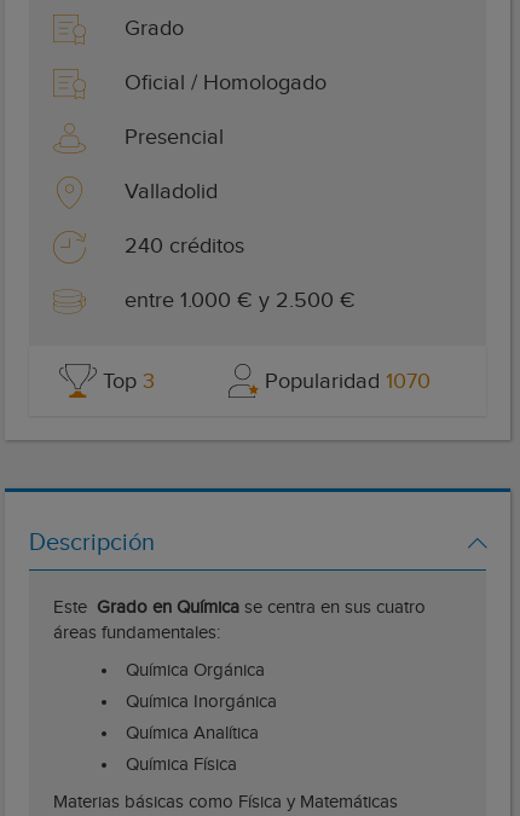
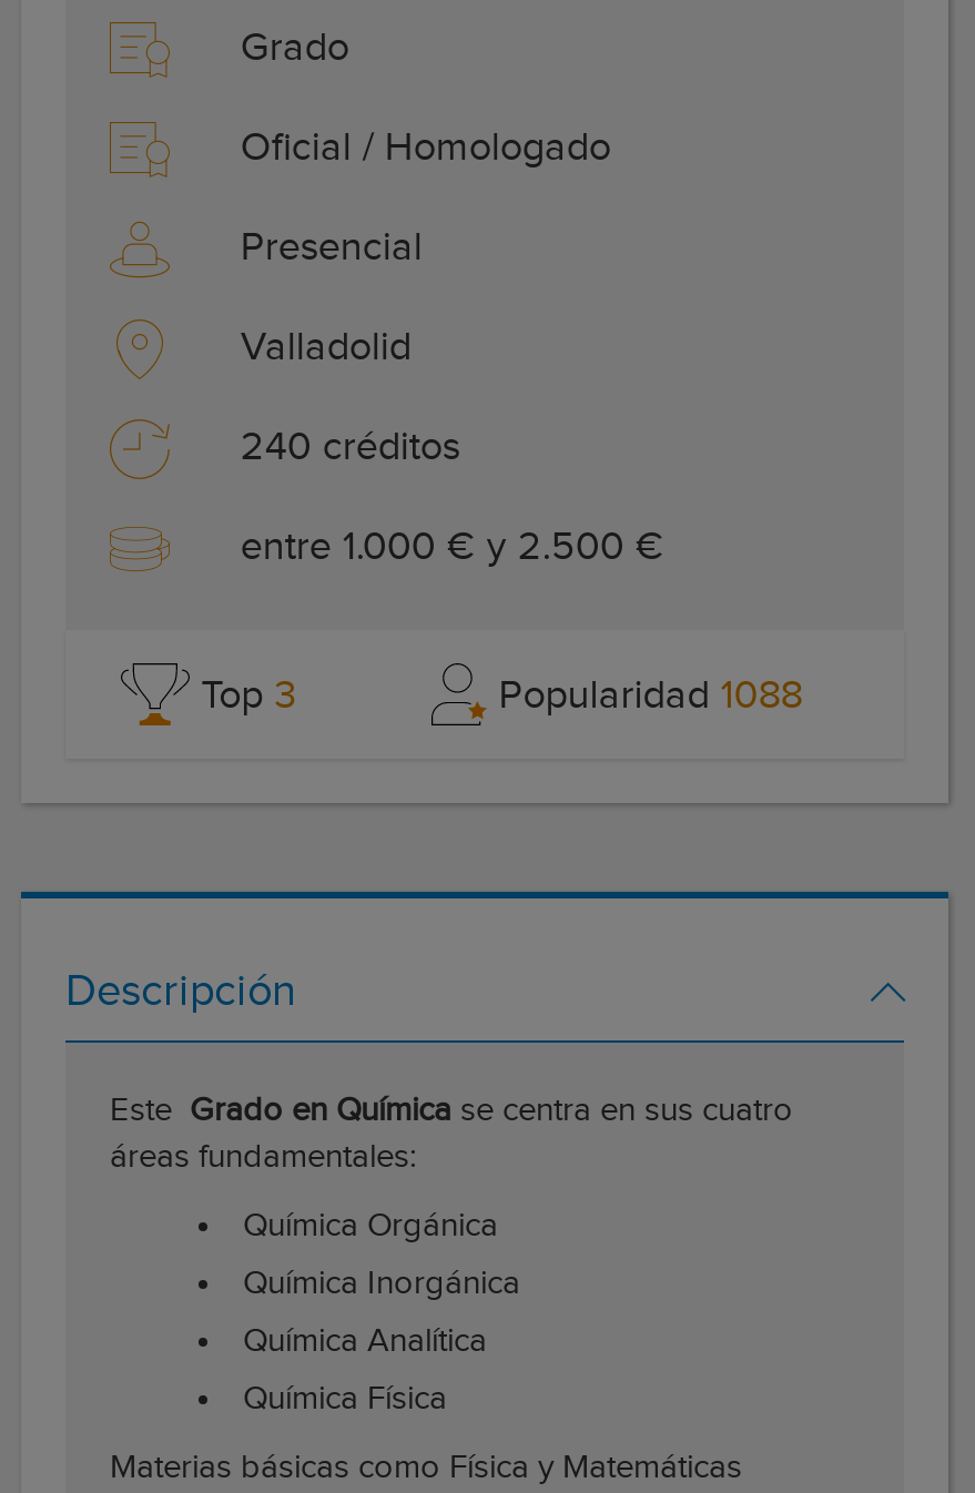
[265,368,431,393] Popularidad 1070 -> [499,671,803,718] Popularidad 1088

